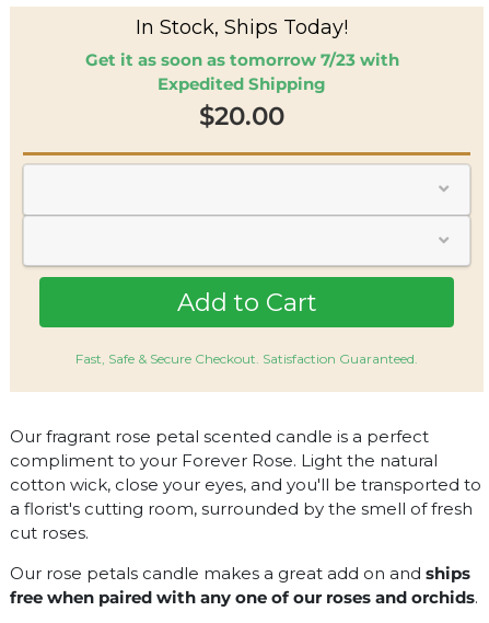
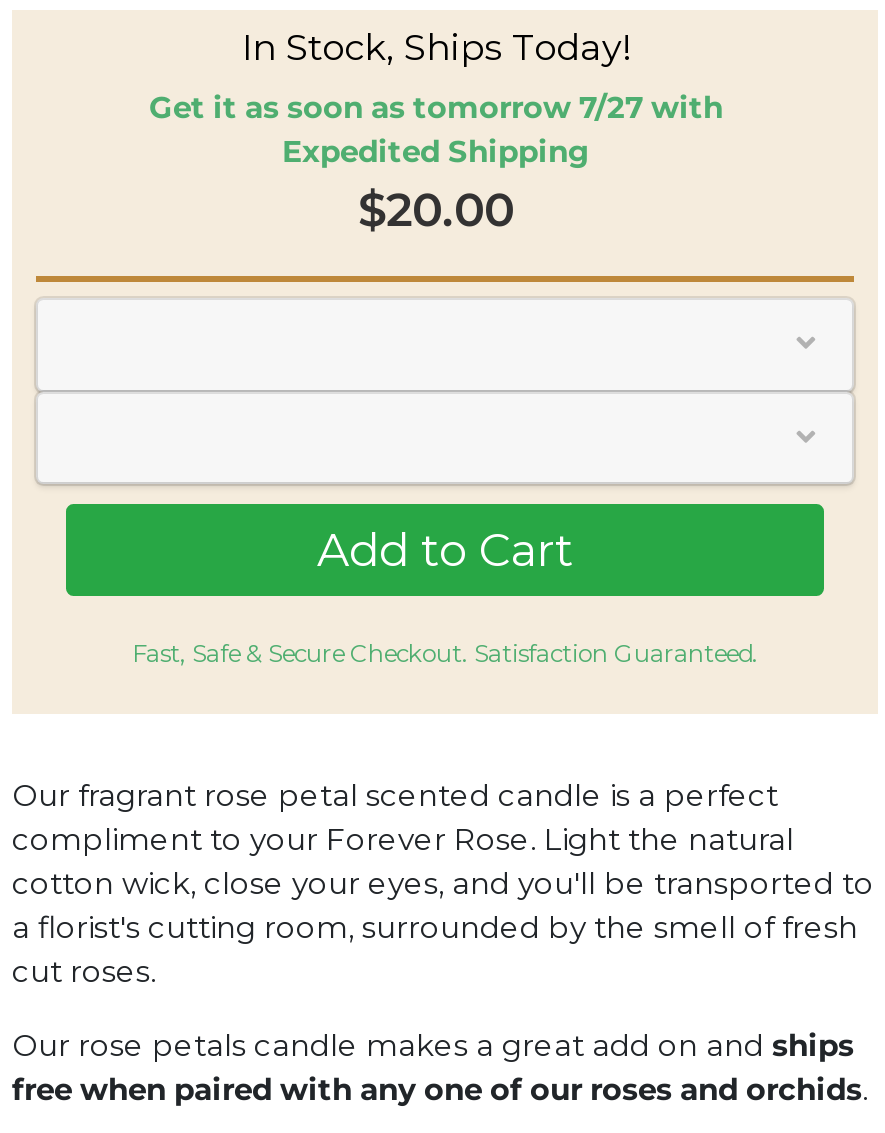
[85,49,399,70] Get it as soon as tomorrow 7/23 with -> [149,88,723,126] Get it as soon as tomorrow 7/27 with

